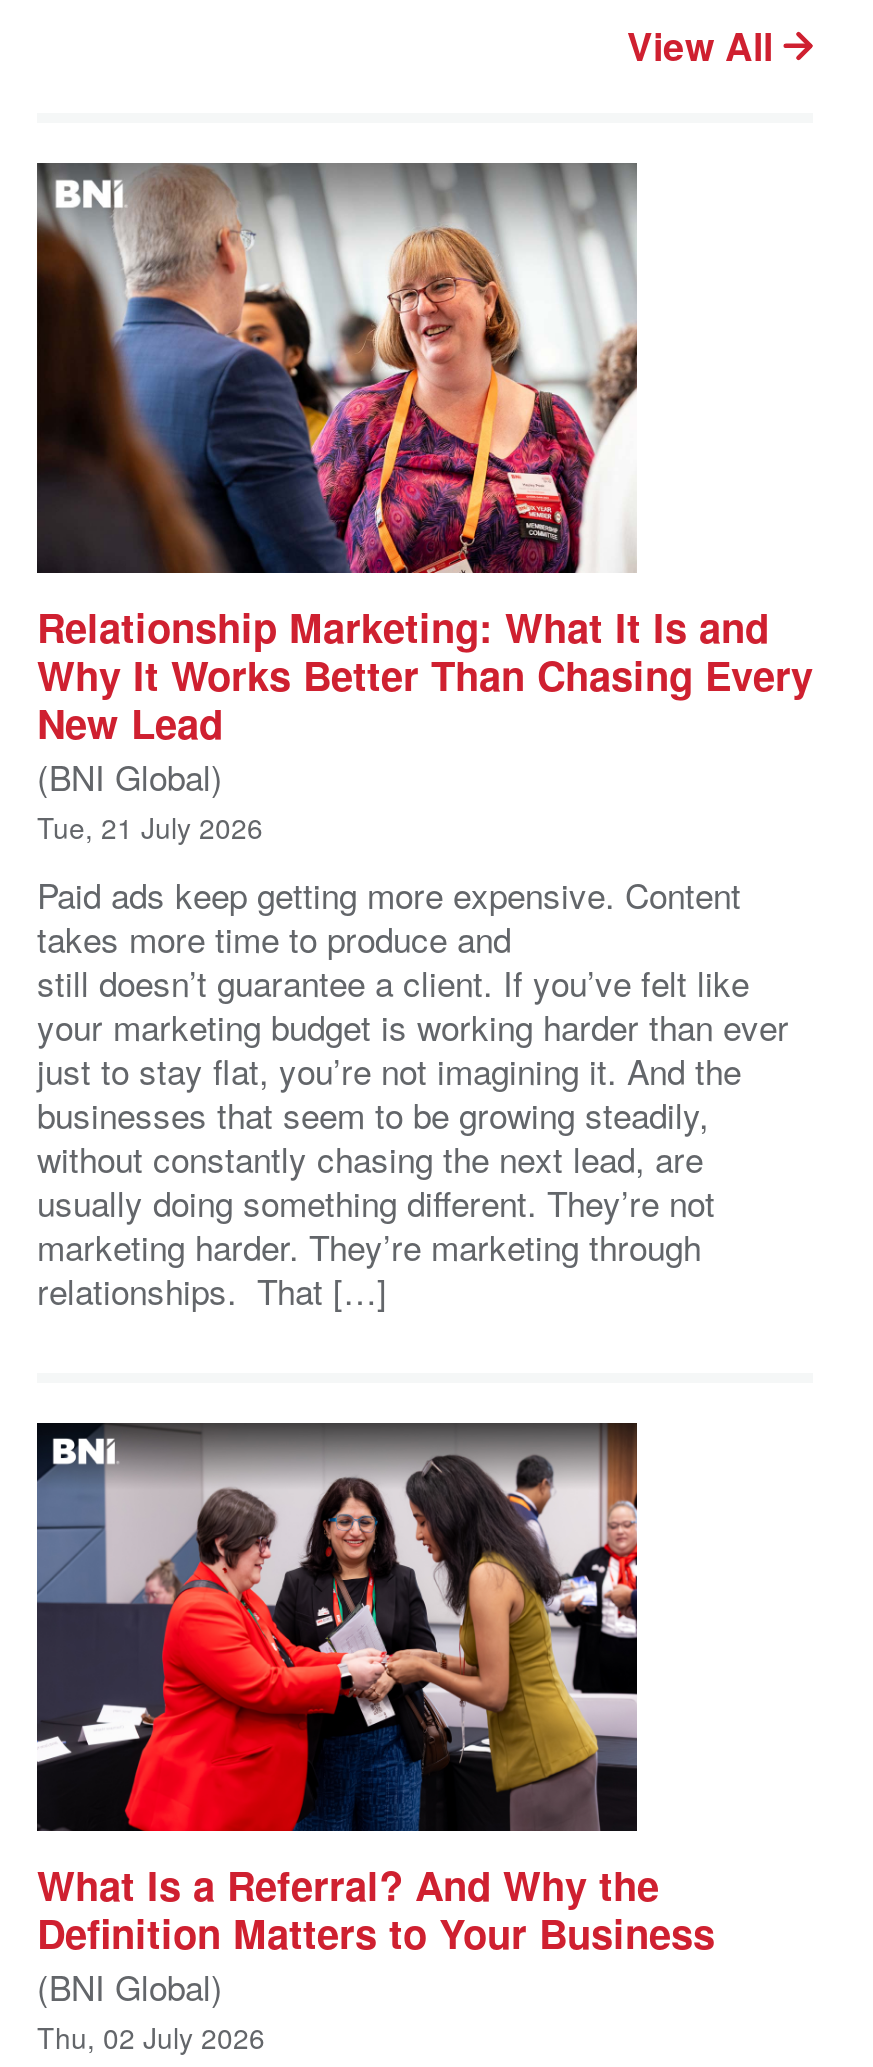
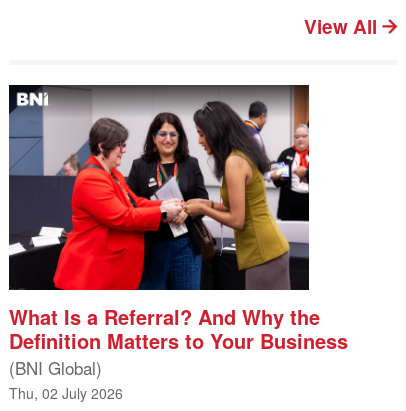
[35,163,813,1314] [image] | Relationship Marketing: What It Is and | Why It Works Better Than Chasing Every | New Lead | (BNI Global) | Tue, 21 July 2026 | Paid ads keep getting more expensive. Content | takes more time to produce and | still doesn’t guarantee a client. If you’ve felt like | your marketing budget is working harder than ever | just to stay flat, you’re not imagining it. And the | businesses that seem to be growing steadily, | without constantly chasing the next lead, are | usually doing something different. They’re not | marketing harder. They’re marketing through | relationships. That […] -> none

